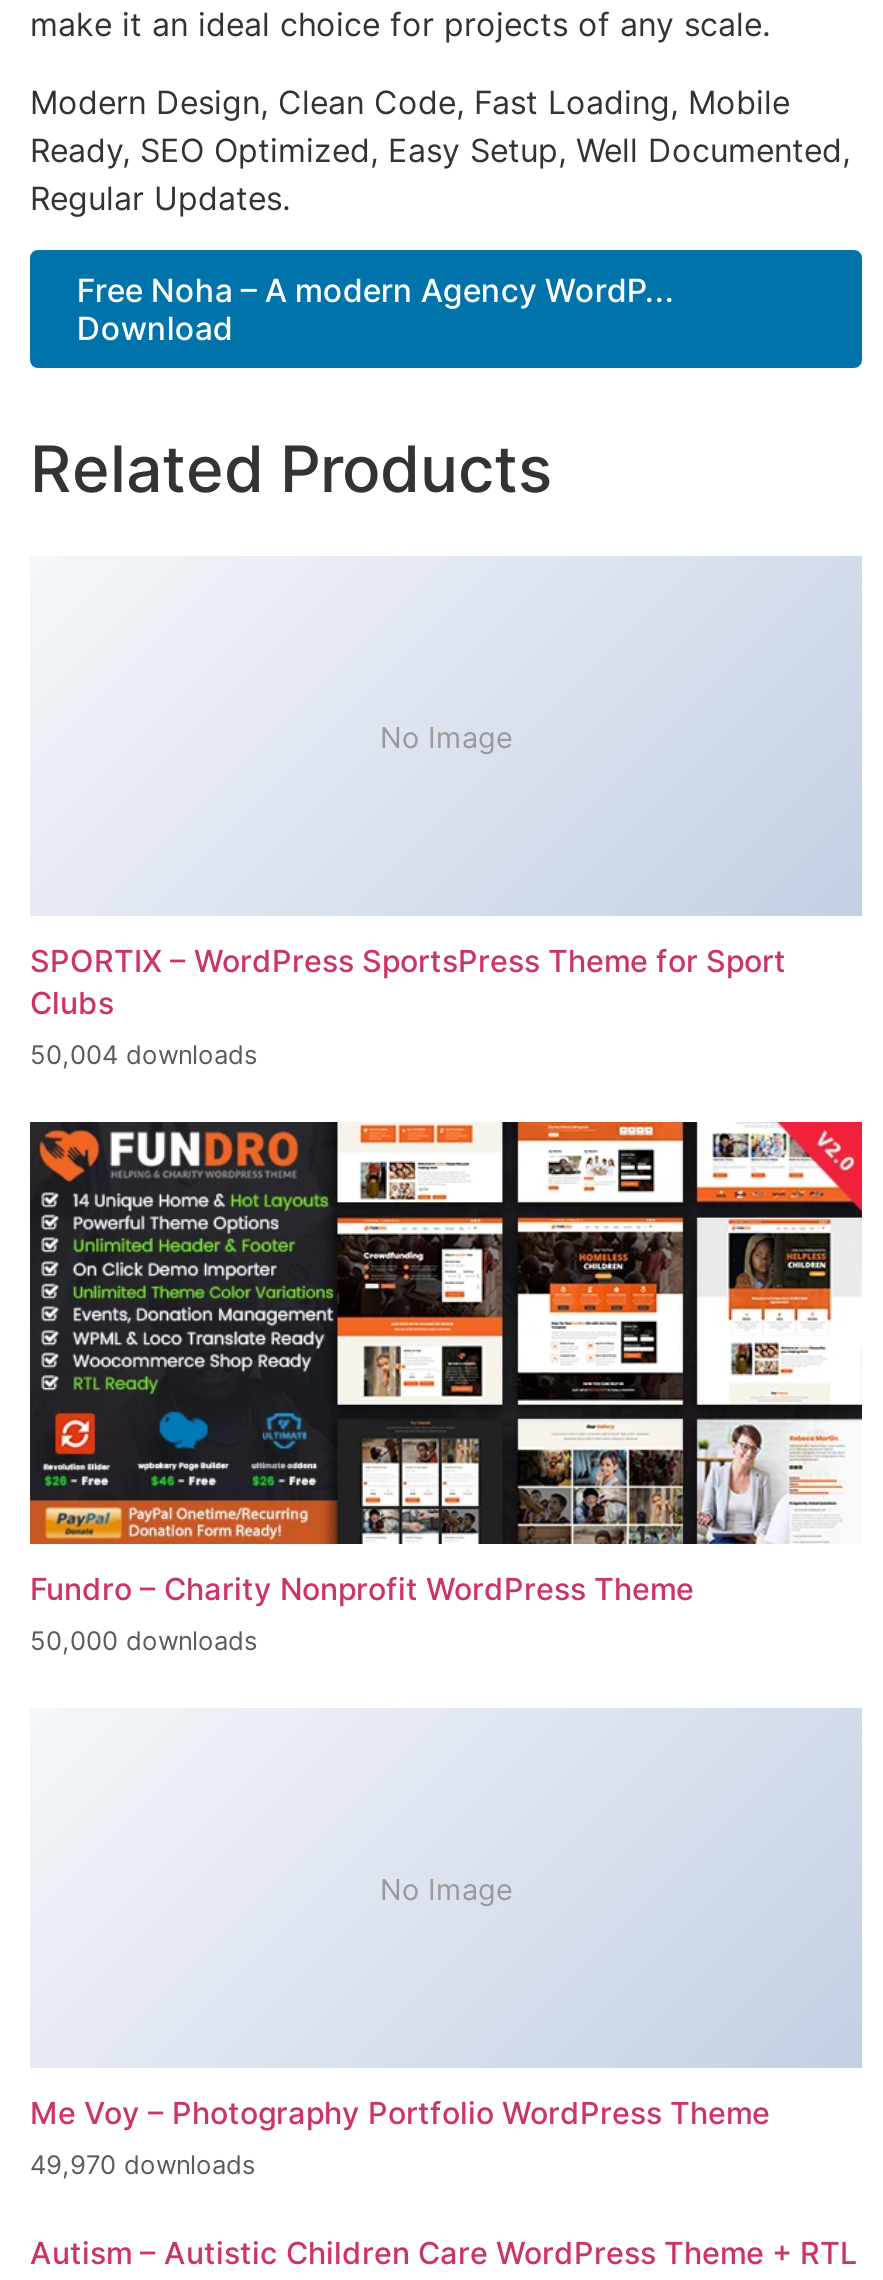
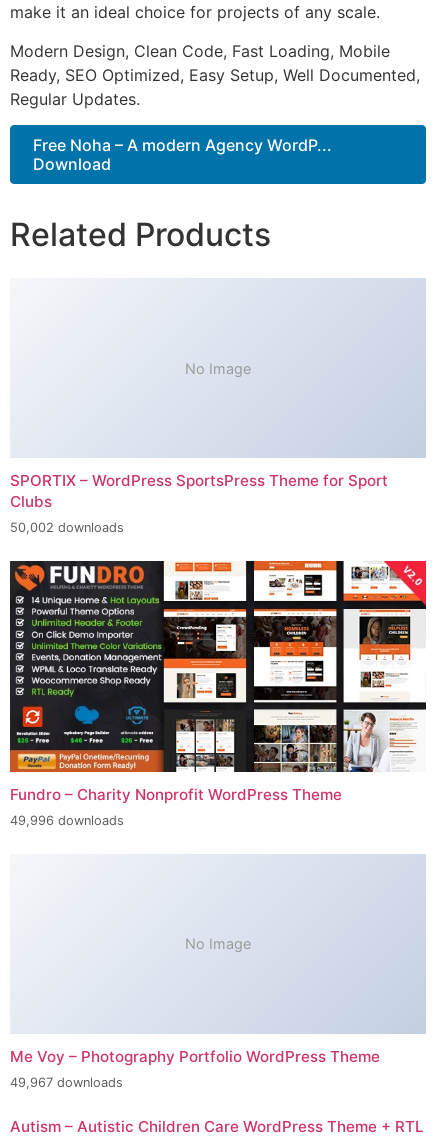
[30,1040,258,1070] 50,004 downloads -> [10,520,124,535] 50,002 downloads
[30,1626,258,1656] 50,000 downloads -> [10,813,124,828] 49,996 downloads
[30,2149,256,2179] 49,970 downloads -> [10,1075,123,1090] 49,967 downloads

